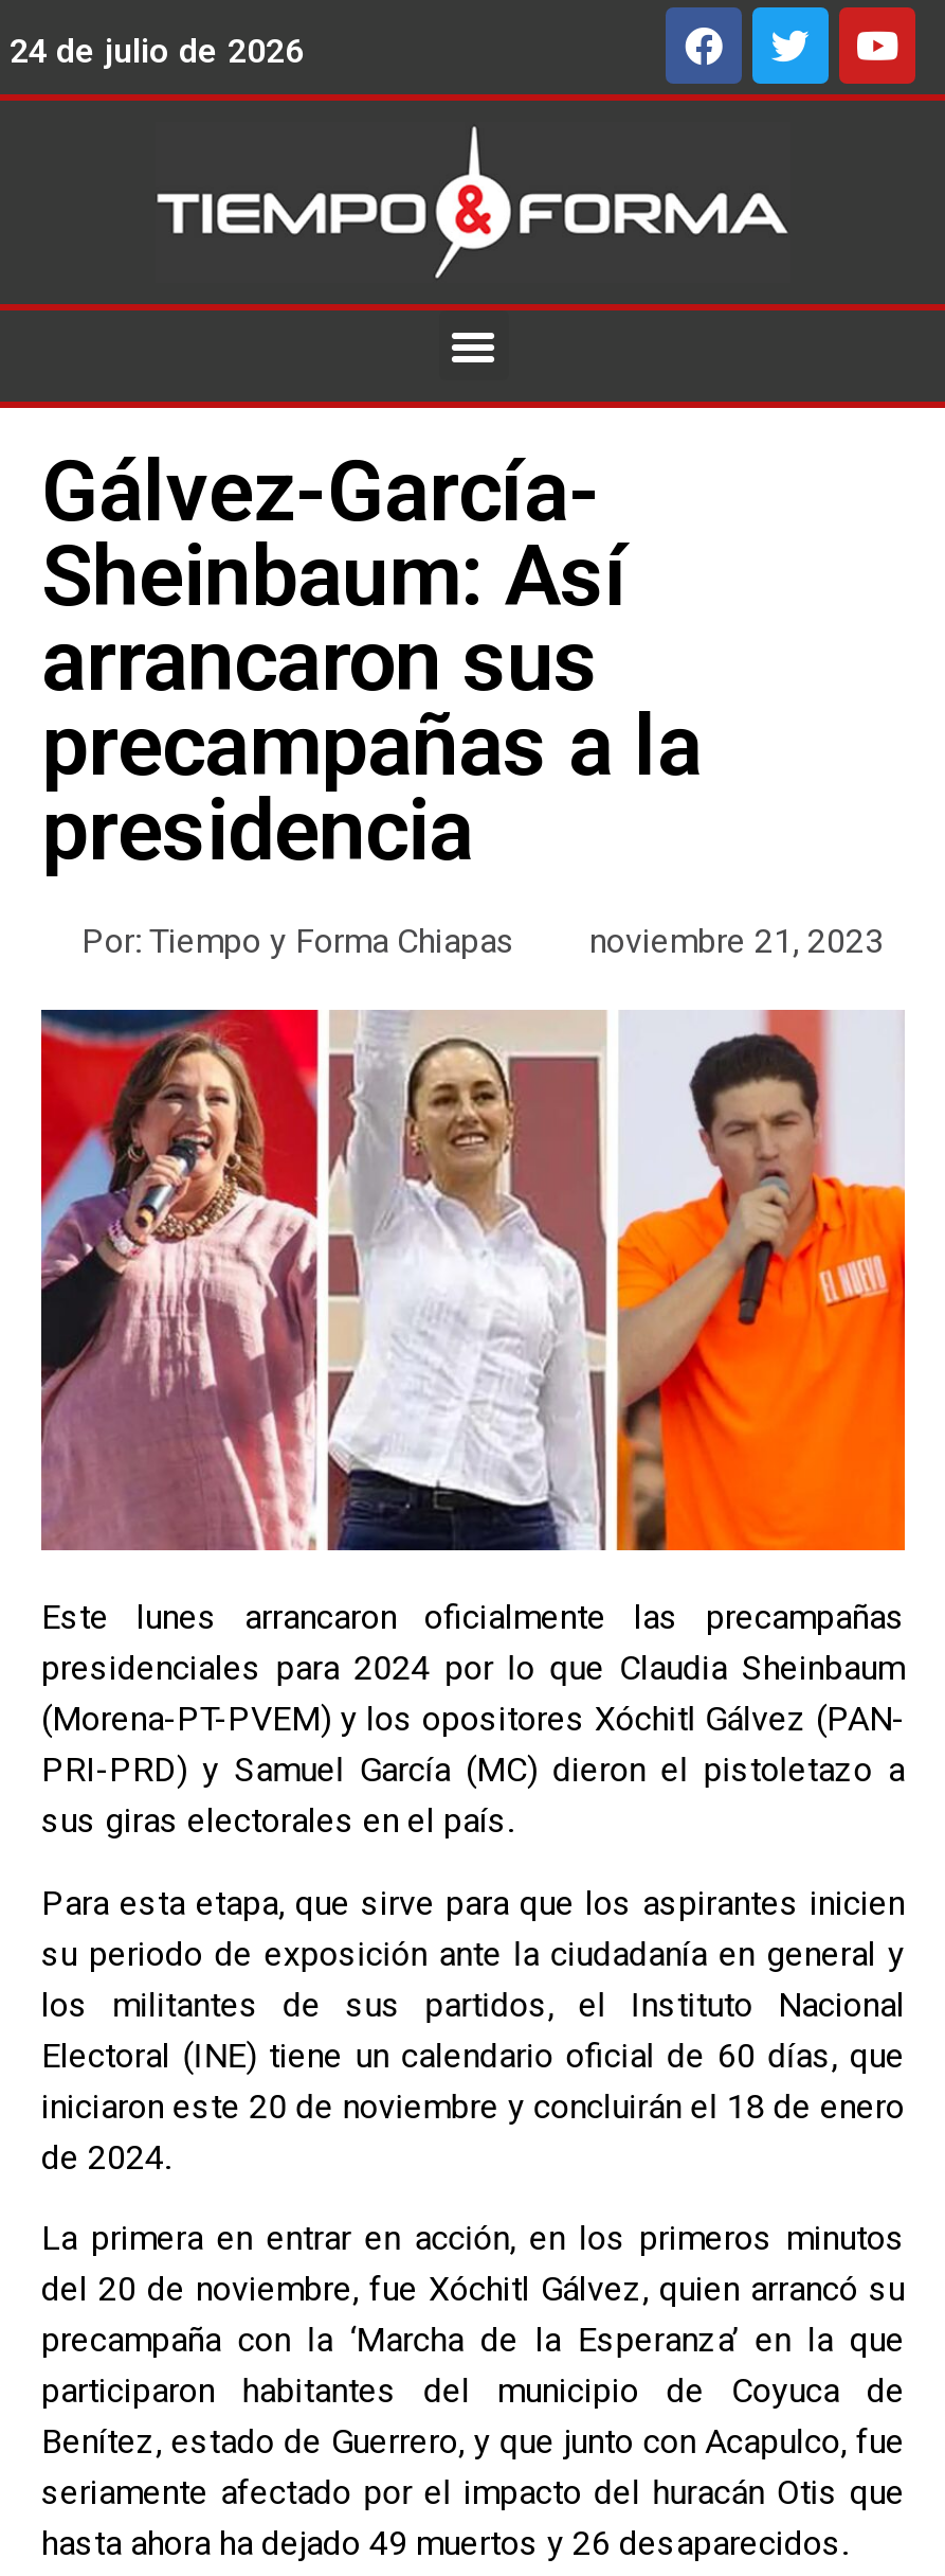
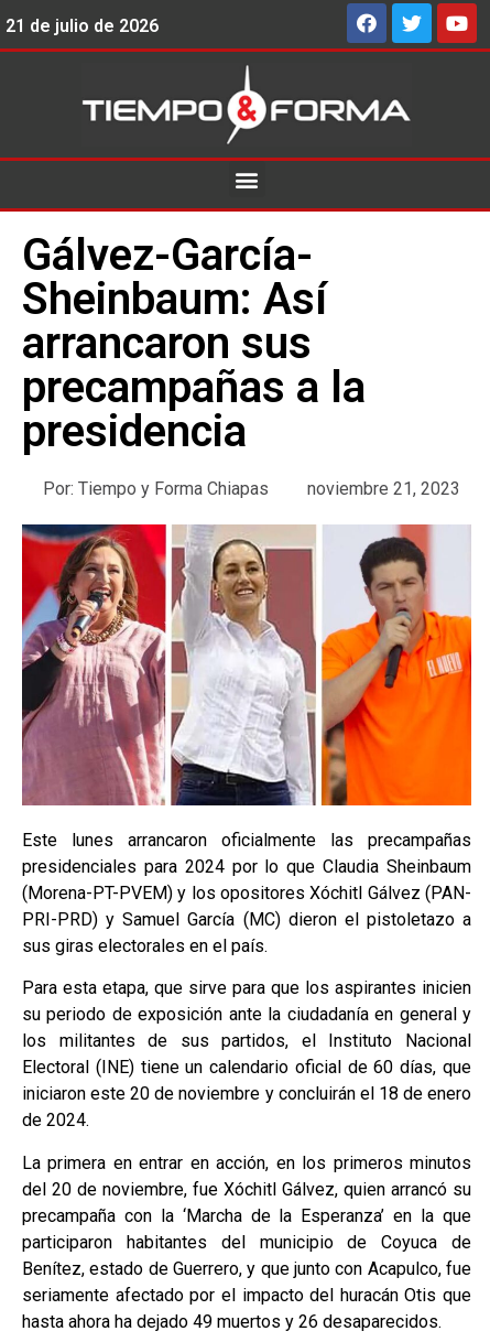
[10,31,304,71] 24 de julio de 2026 -> [6,15,159,36] 21 de julio de 2026

